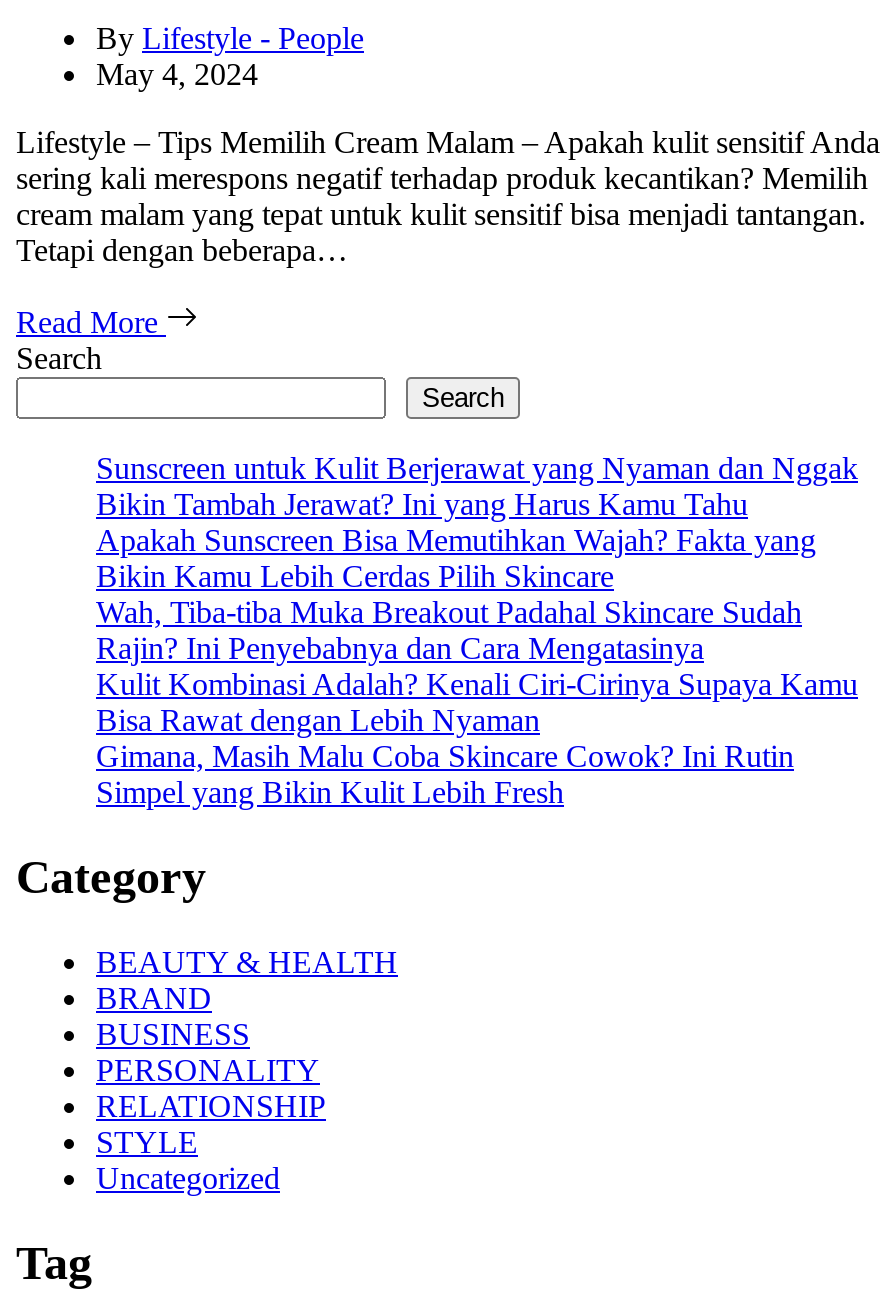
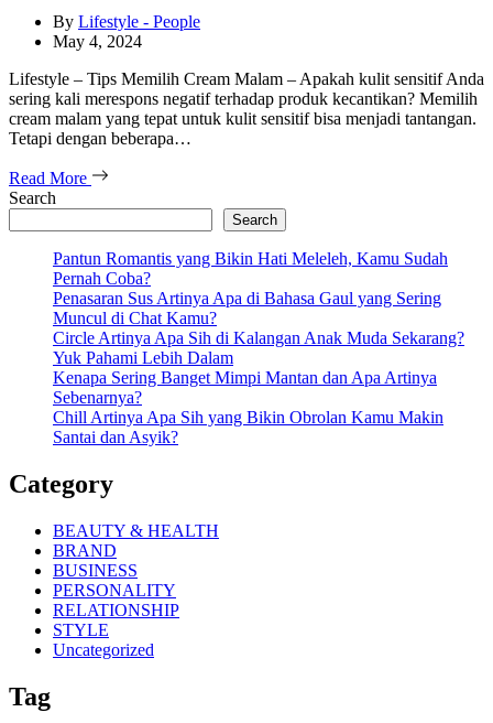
[96,452,858,810] Sunscreen untuk Kulit Berjerawat yang Nyaman dan Nggak | Bikin Tambah Jerawat? Ini yang Harus Kamu Tahu | Apakah Sunscreen Bisa Memutihkan Wajah? Fakta yang | Bikin Kamu Lebih Cerdas Pilih Skincare | Wah, Tiba-tiba Muka Breakout Padahal Skincare Sudah | Rajin? Ini Penyebabnya dan Cara Mengatasinya | Kulit Kombinasi Adalah? Kenali Ciri-Cirinya Supaya Kamu | Bisa Rawat dengan Lebih Nyaman | Gimana, Masih Malu Coba Skincare Cowok? Ini Rutin | Simpel yang Bikin Kulit Lebih Fresh -> [53,250,464,447] Pantun Romantis yang Bikin Hati Meleleh, Kamu Sudah | Pernah Coba? | Penasaran Sus Artinya Apa di Bahasa Gaul yang Sering | Muncul di Chat Kamu? | Circle Artinya Apa Sih di Kalangan Anak Muda Sekarang? | Yuk Pahami Lebih Dalam | Kenapa Sering Banget Mimpi Mantan dan Apa Artinya | Sebenarnya? | Chill Artinya Apa Sih yang Bikin Obrolan Kamu Makin | Santai dan Asyik?

